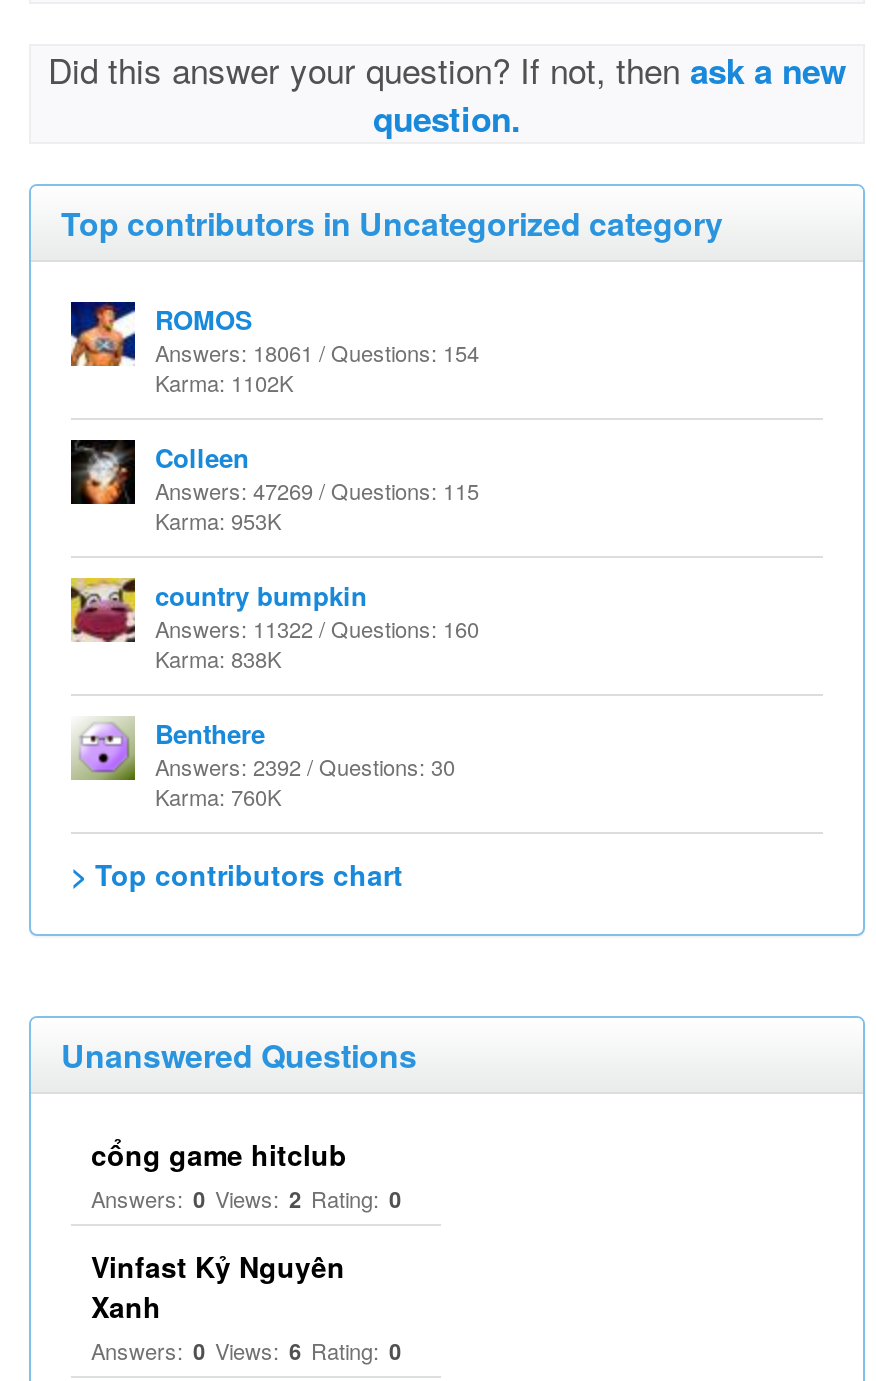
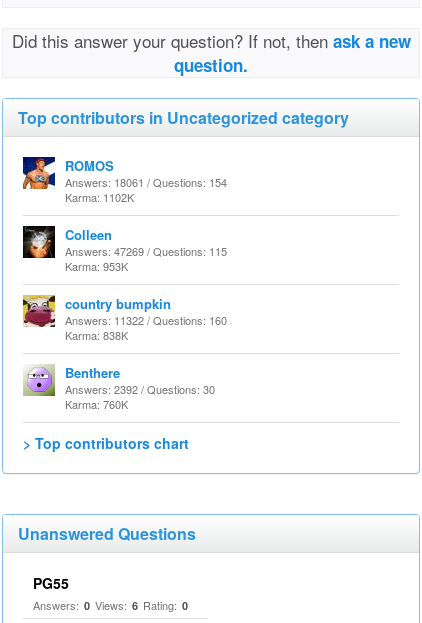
[91,1134,401,1326] cổng game hitclub | Answers: 0 Views: 2 Rating: 0 | Vinfast Kỷ Nguyên | Xanh -> [33,573,69,593] PG55

